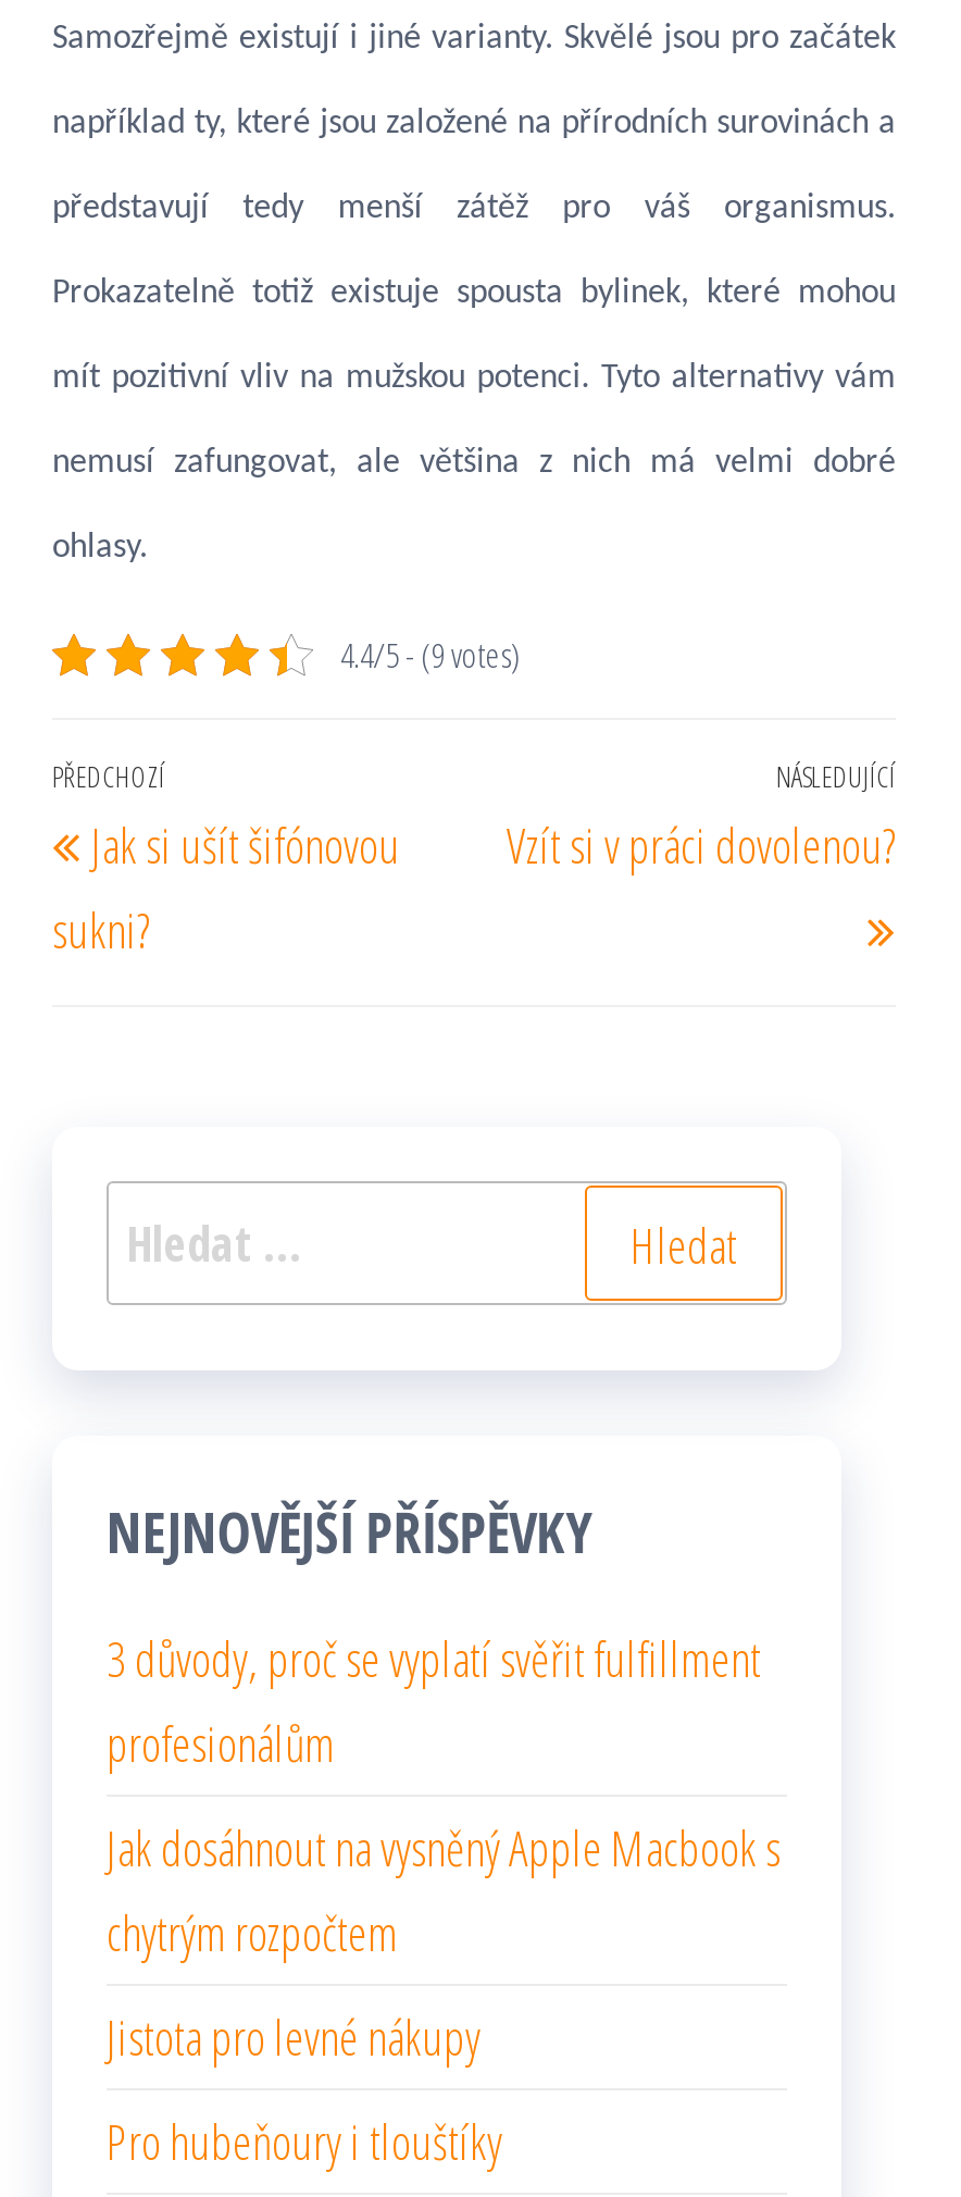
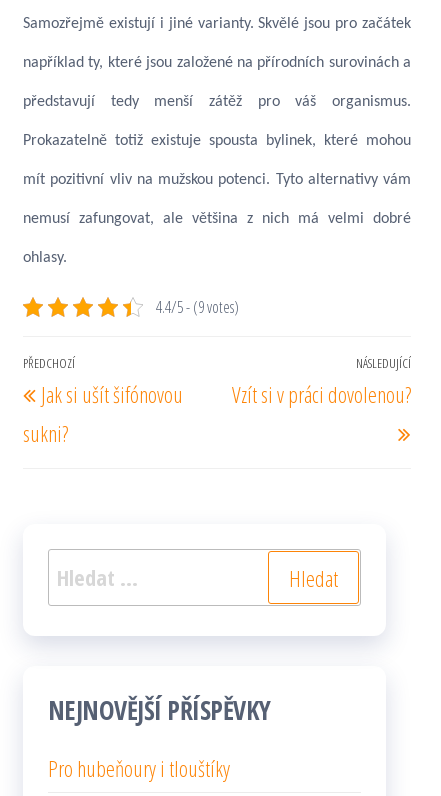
[107,1625,781,2069] 3 důvody, proč se vyplatí svěřit fulfillment | profesionálům | Jak dosáhnout na vysněný Apple Macbook s | chytrým rozpočtem | Jistota pro levné nákupy -> none

